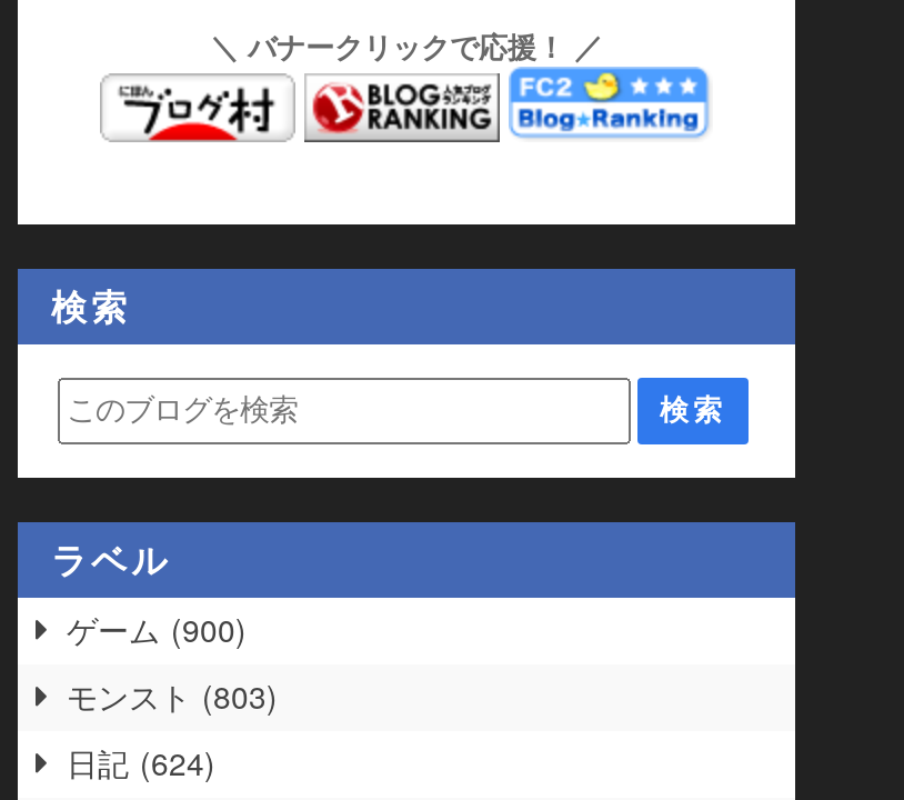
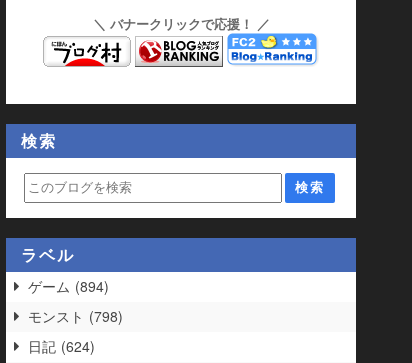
[67,606,235,651] ゲーム 900 -> [28,276,104,296] ゲーム 894
[67,673,267,718] モンスト 803 -> [28,306,118,326] モンスト 798

